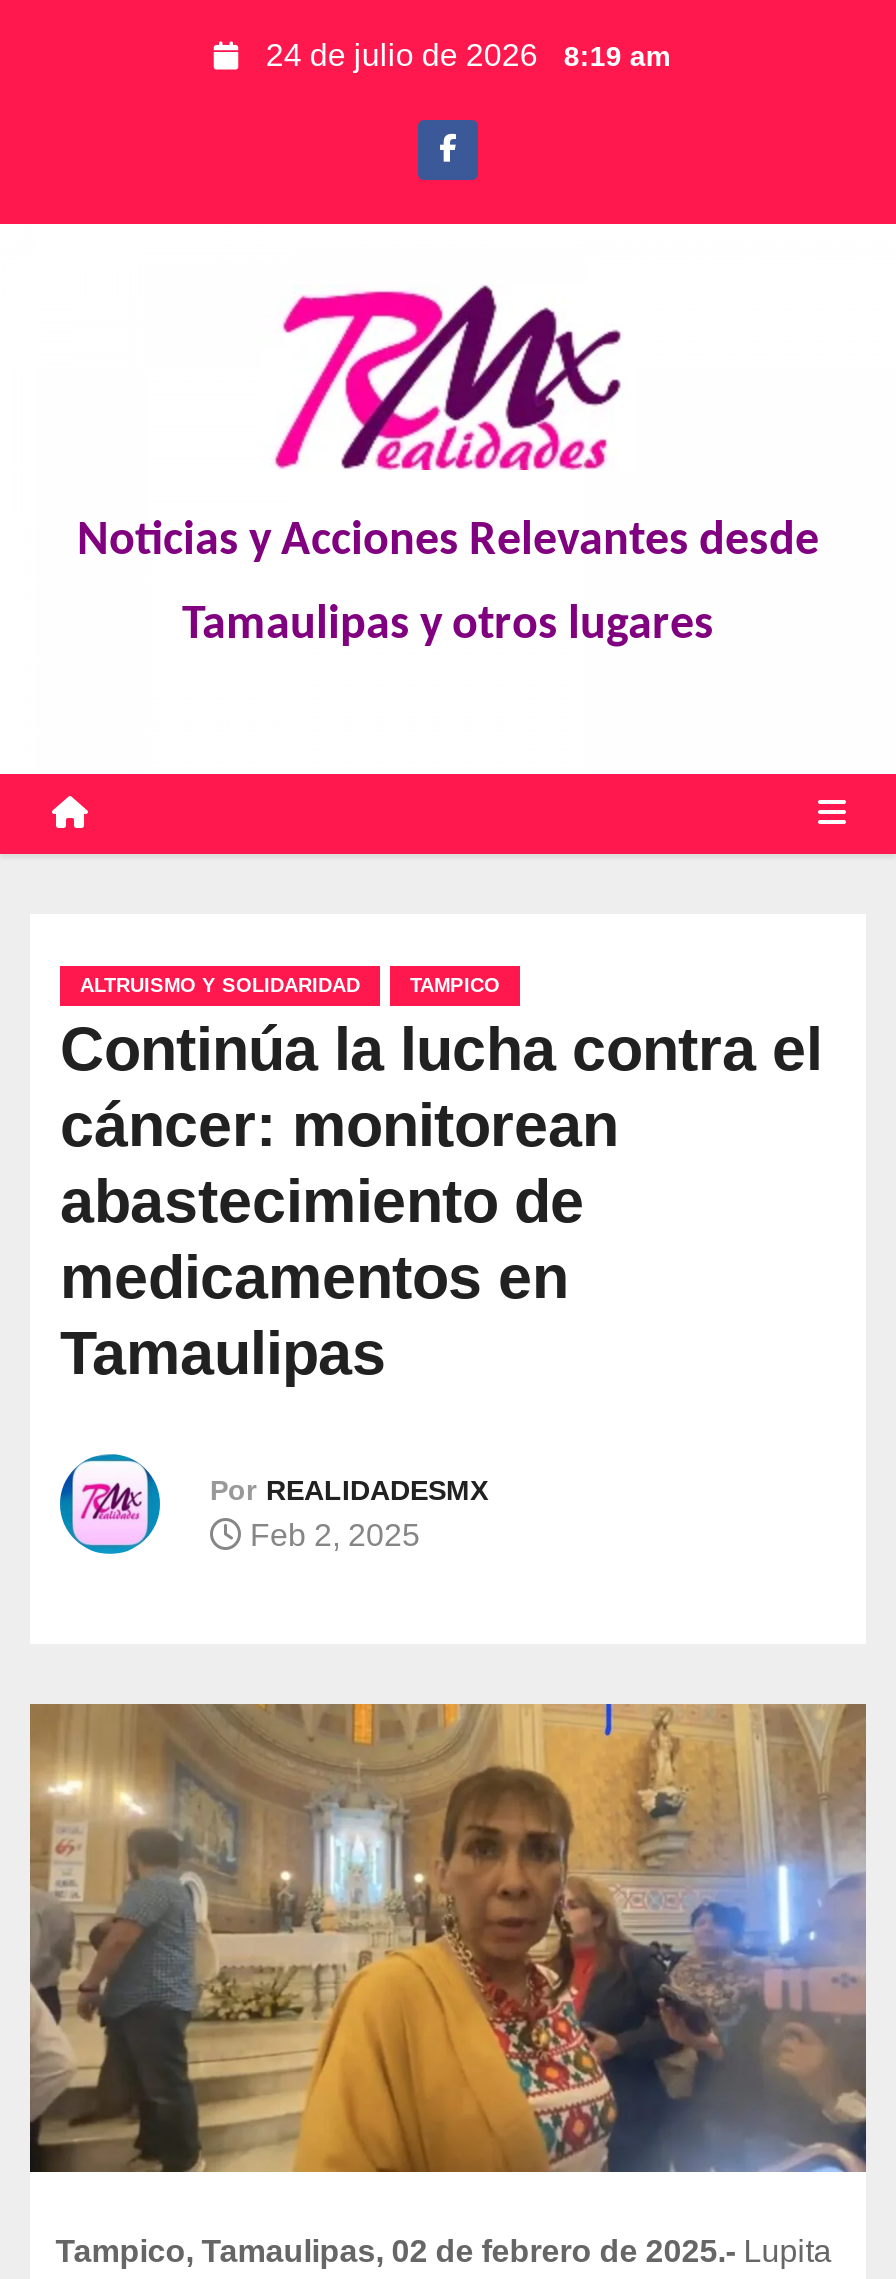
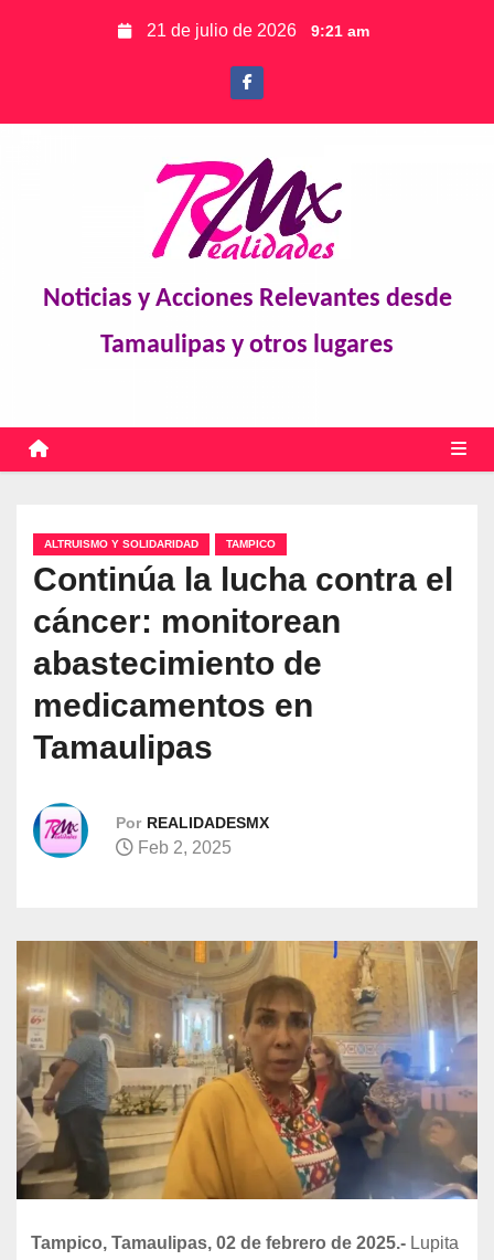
[258,38,670,72] 24 de julio de 2026 8:19 am -> [142,21,369,40] 21 de julio de 2026 9:21 am

